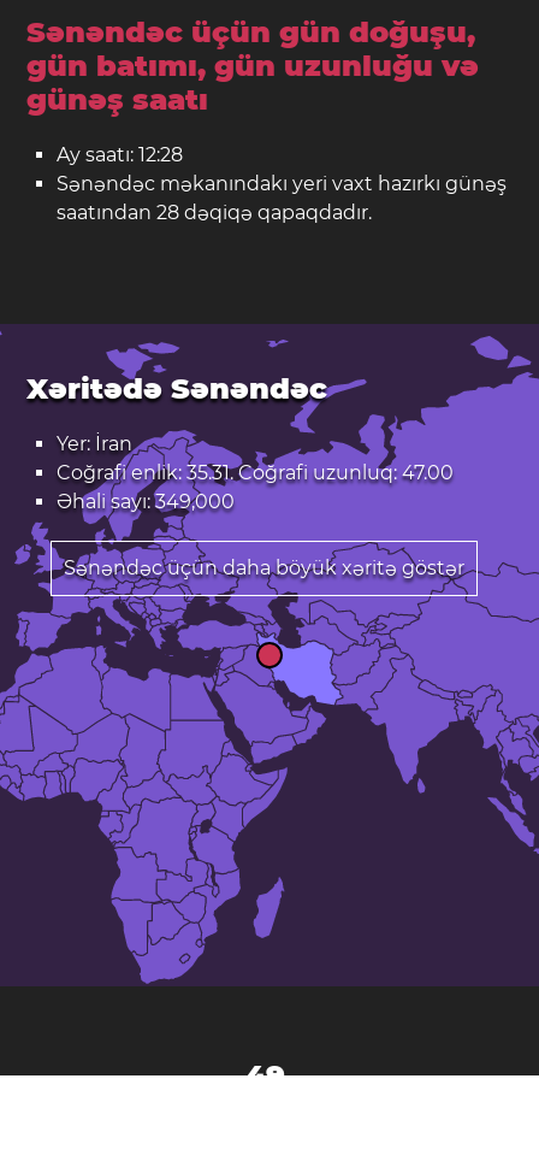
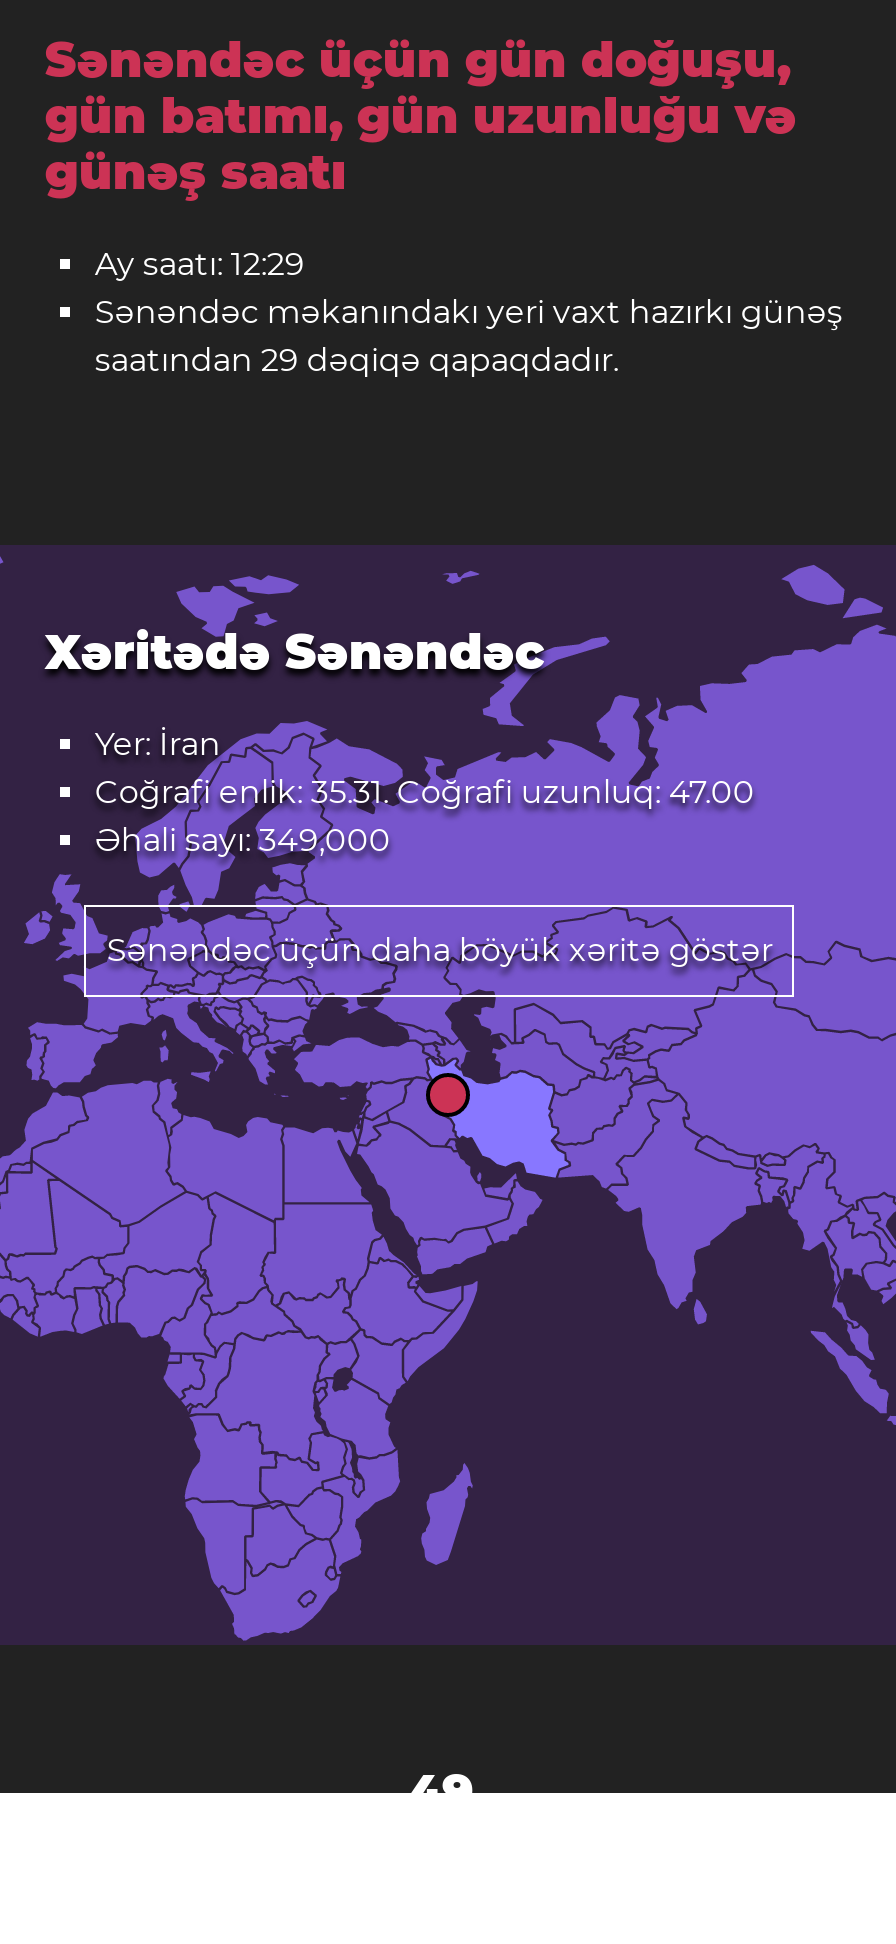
[57,143,183,166] Ay saatı: 12:28 -> [95,245,305,283] Ay saatı: 12:29
[57,201,372,224] saatından 28 dəqiqə qapaqdadır. -> [95,341,619,379] saatından 29 dəqiqə qapaqdadır.

